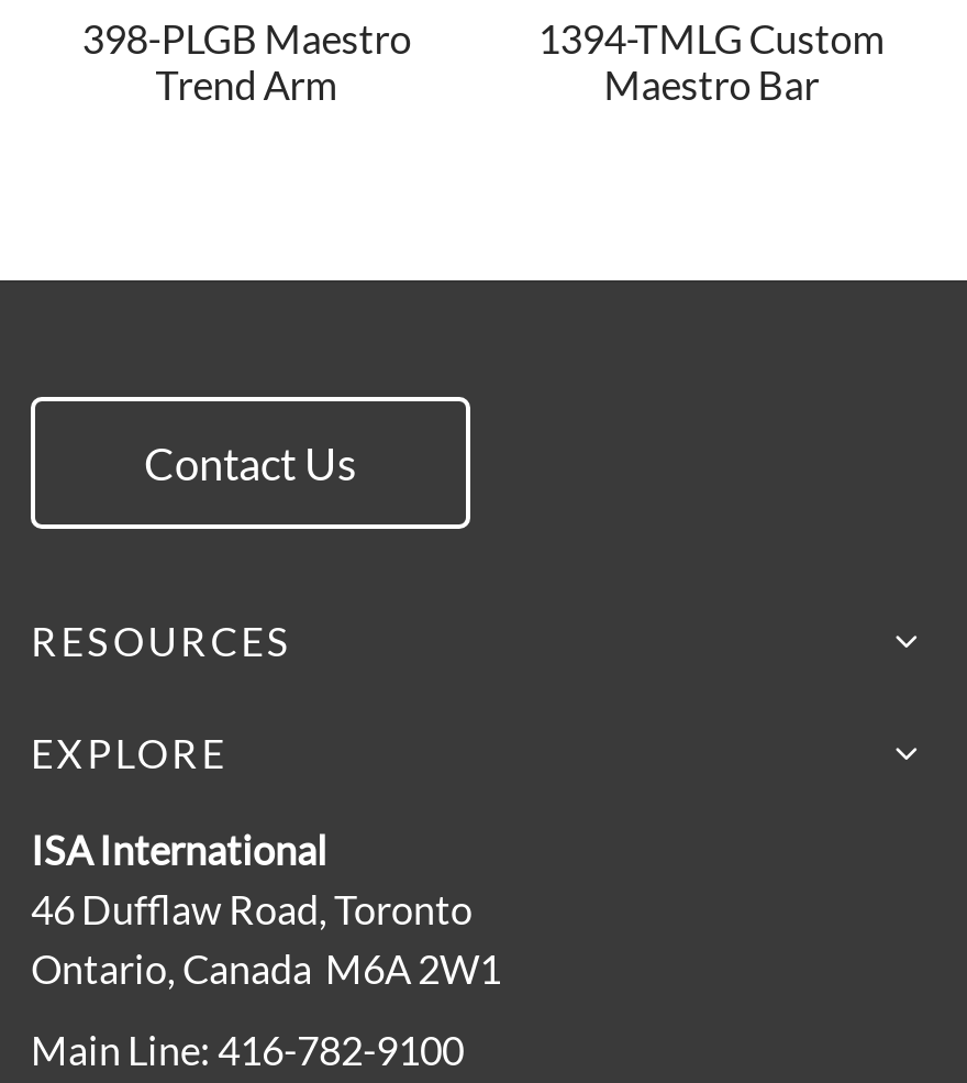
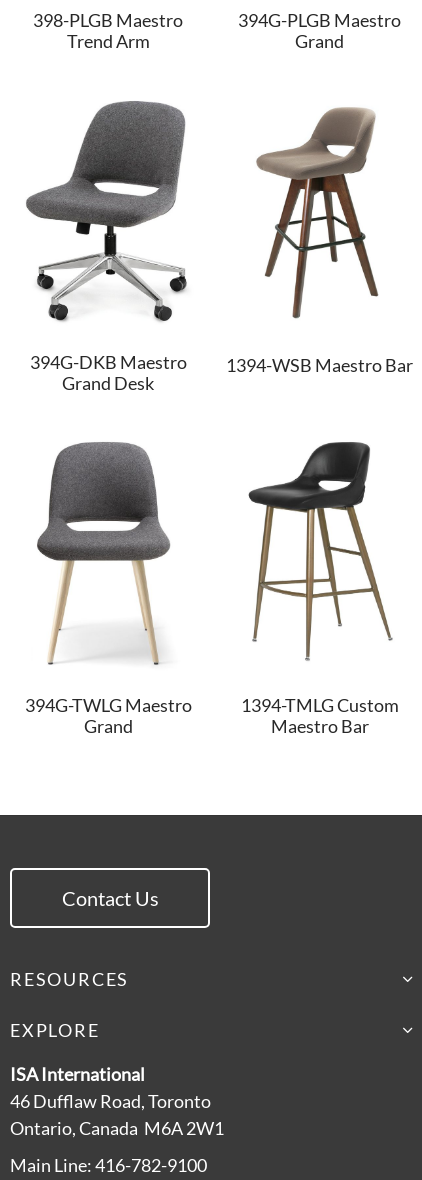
none -> [238,9,401,52] 394G-PLGB Maestro | Grand
none -> [25,441,192,737] [image] | 394G-TWLG Maestro | Grand
none -> [25,100,188,394] [image] | 394G-DKB Maestro | Grand Desk
none -> [226,107,413,376] [image] | 1394-WSB Maestro Bar
none -> [248,441,393,662] [image]

